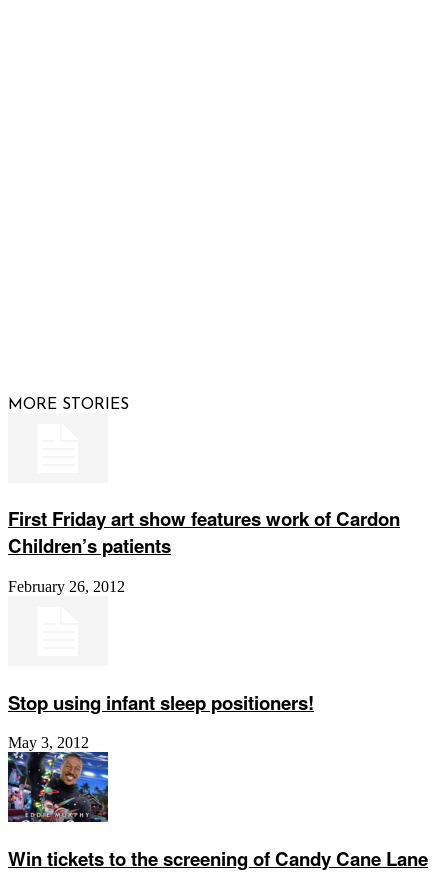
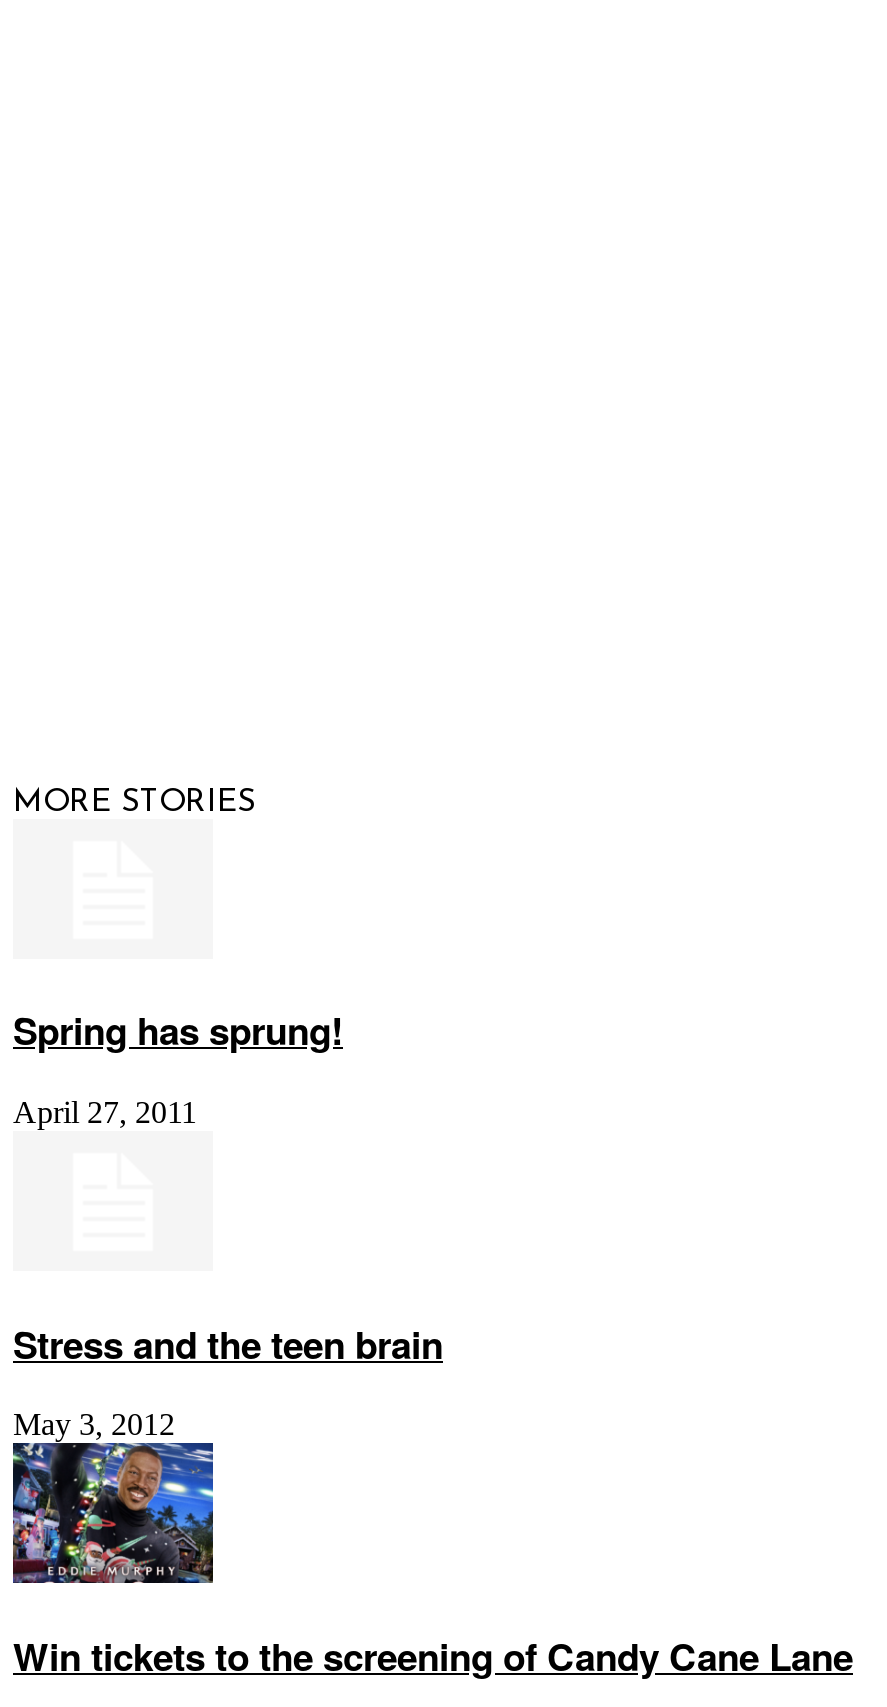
[8,505,400,559] First Friday art show features work of Cardon | Children’s patients -> [13,1004,343,1058] Spring has sprung!
[8,578,125,595] February 26, 2012 -> [13,1095,197,1129] April 27, 2011
[8,689,314,716] Stop using infant sleep positioners! -> [13,1317,443,1371] Stress and the teen brain

